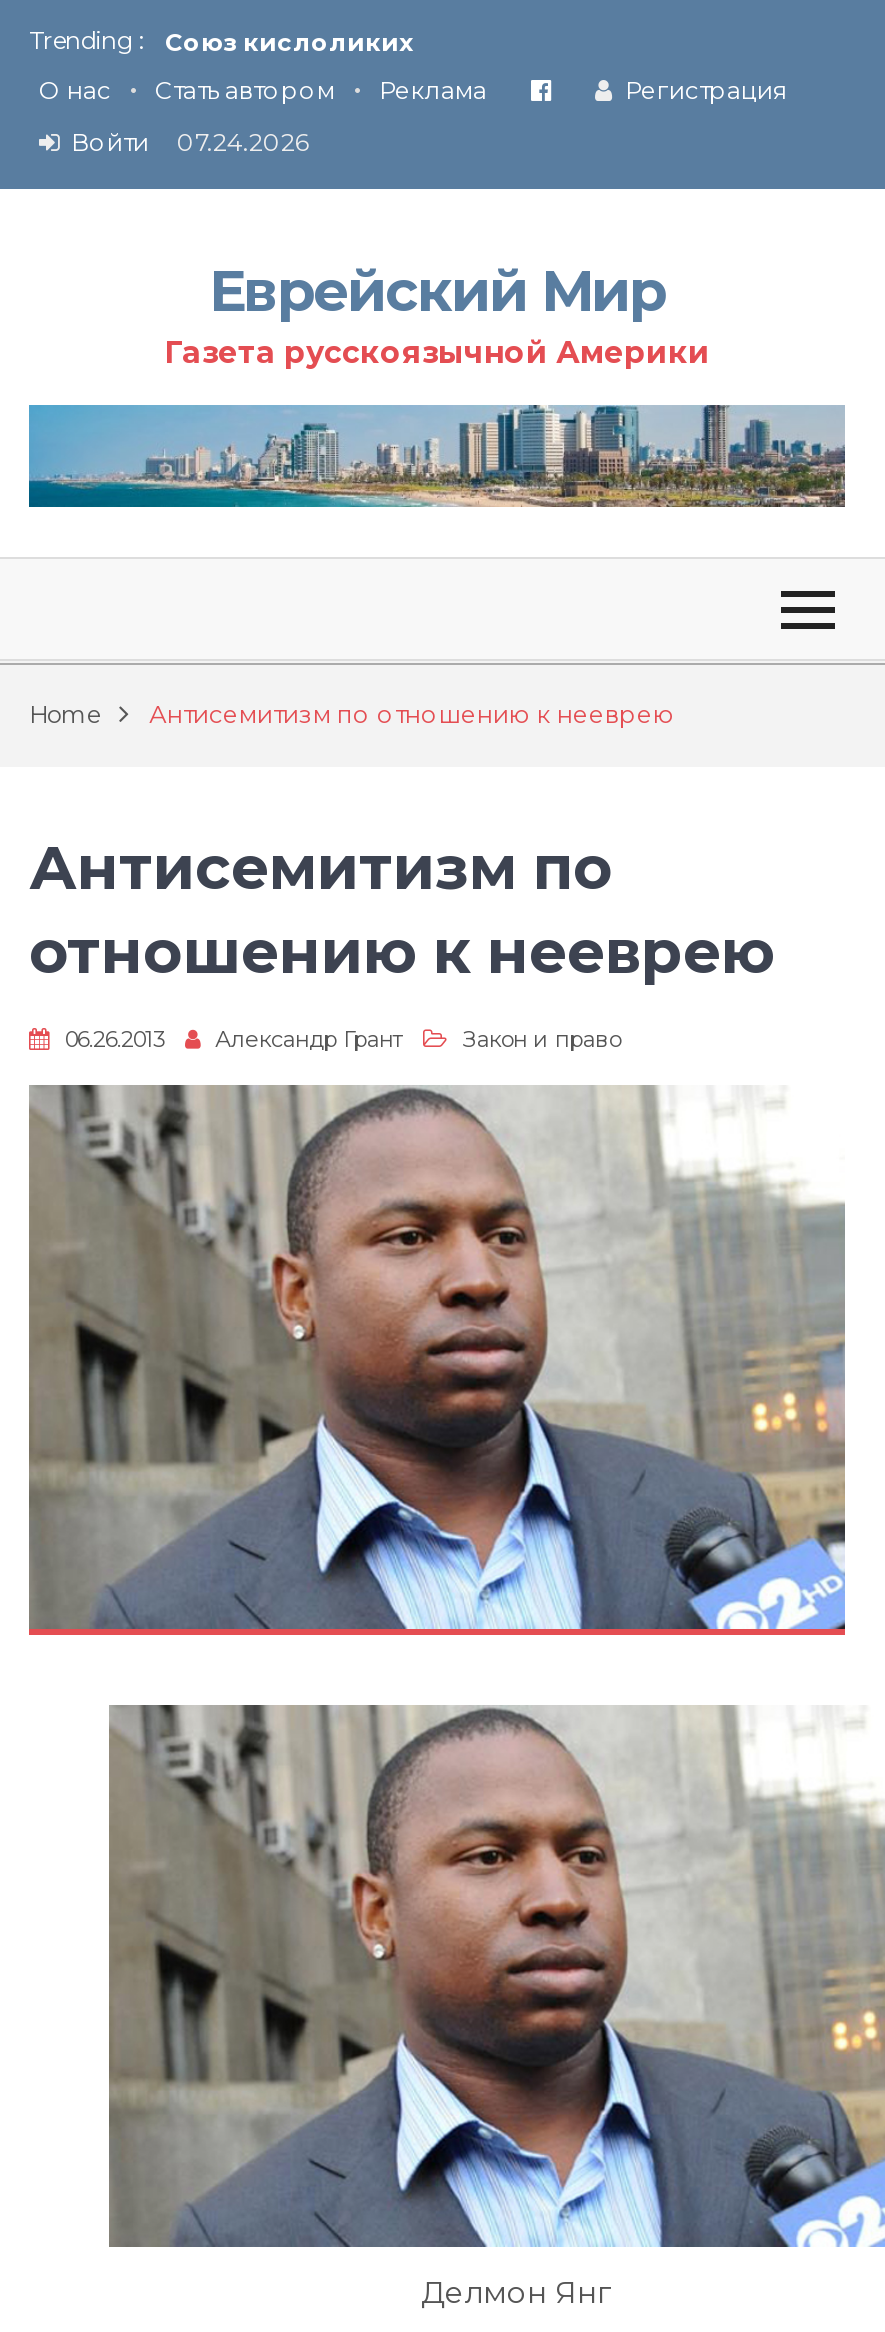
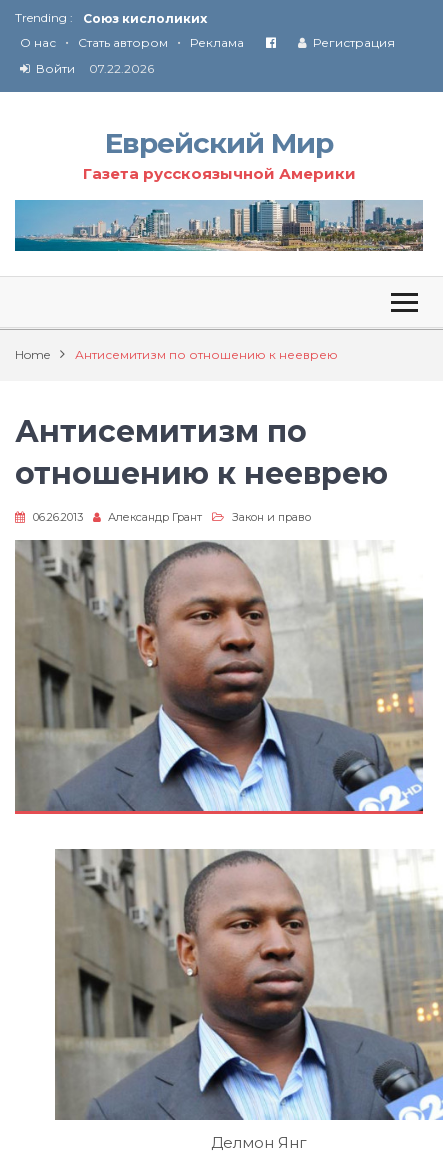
[71,127,309,157] Войти 07.24.2026 -> [36,61,154,76] Войти 07.22.2026

